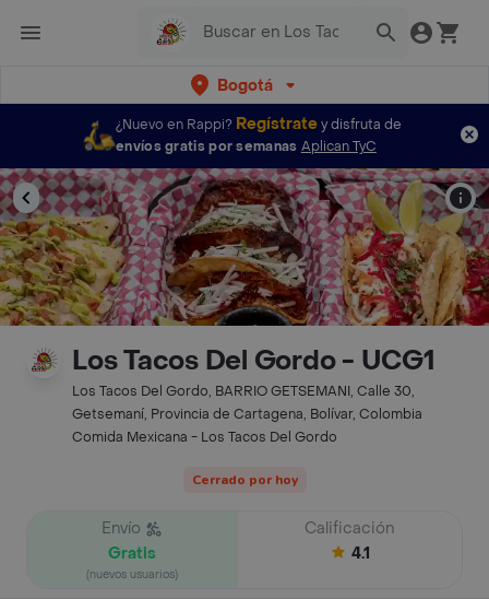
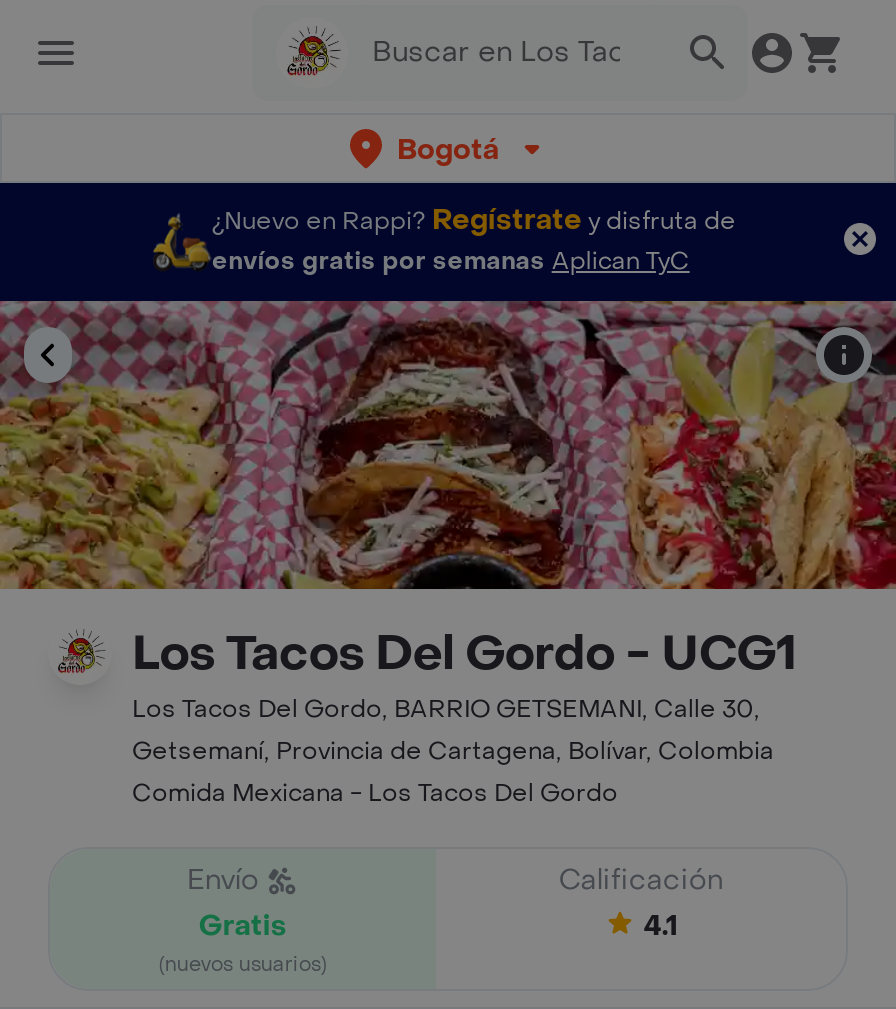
[192,471,297,489] Cerrado por hoy -> none

